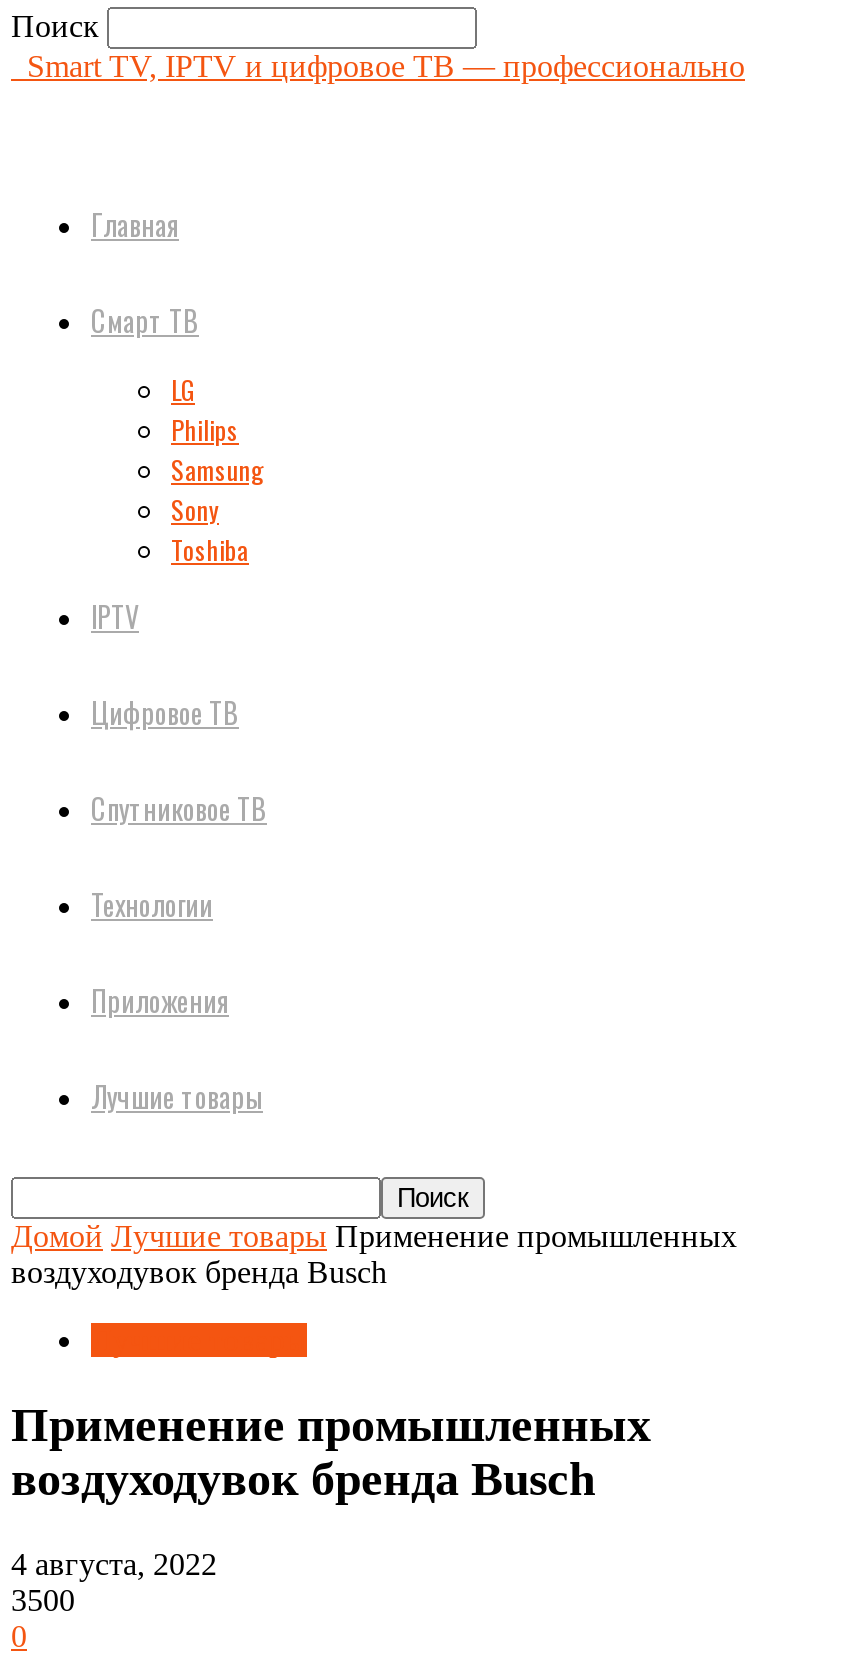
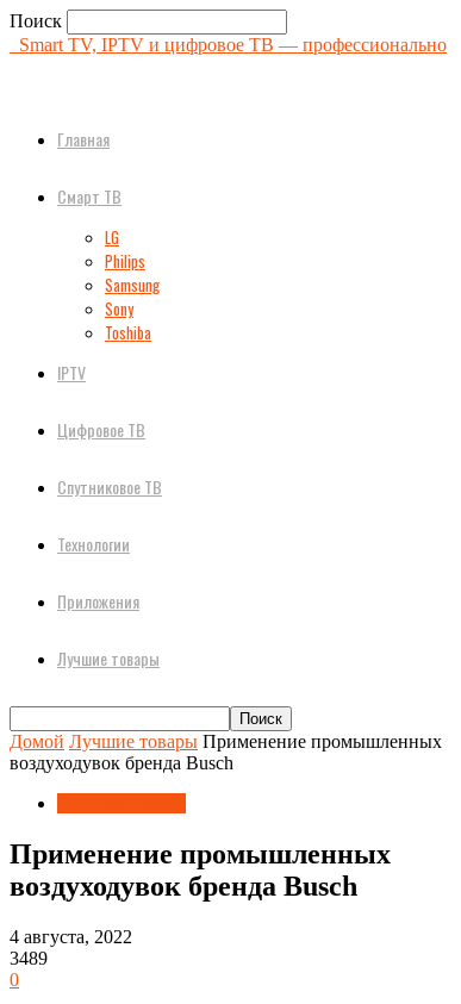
[11,1583,75,1617] 3500 -> [10,948,48,968] 3489

